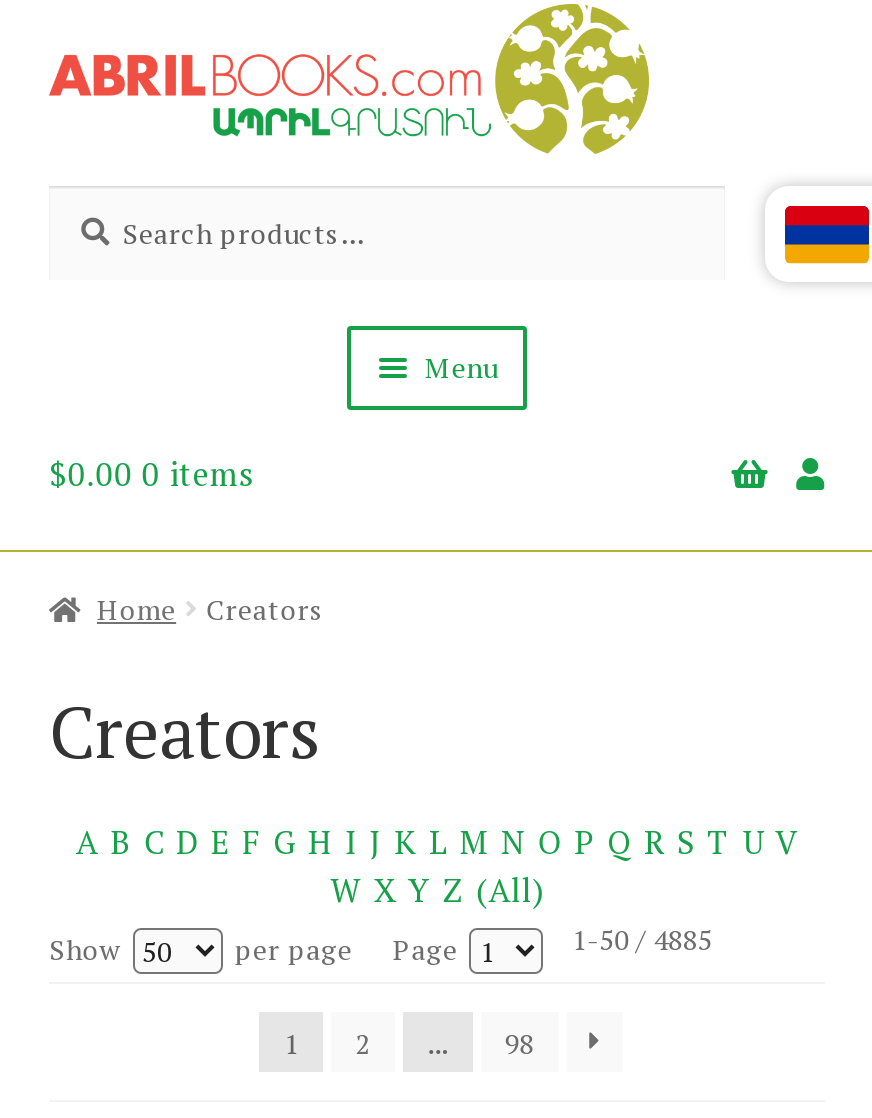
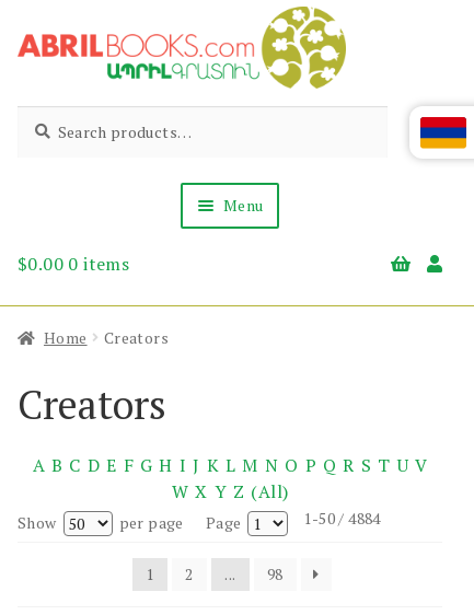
[572,920,713,958] 1-50 / 4885 -> [304,507,381,528] 1-50 / 4884

